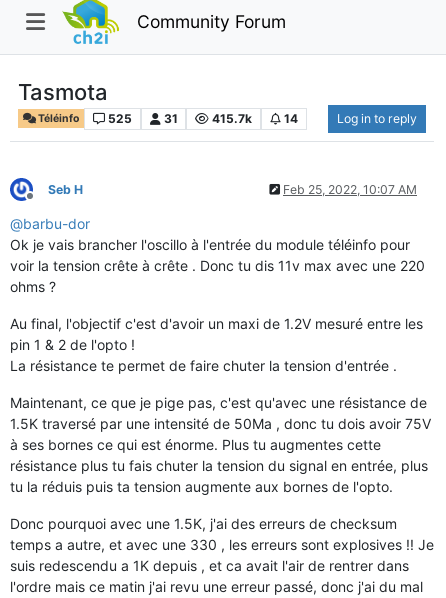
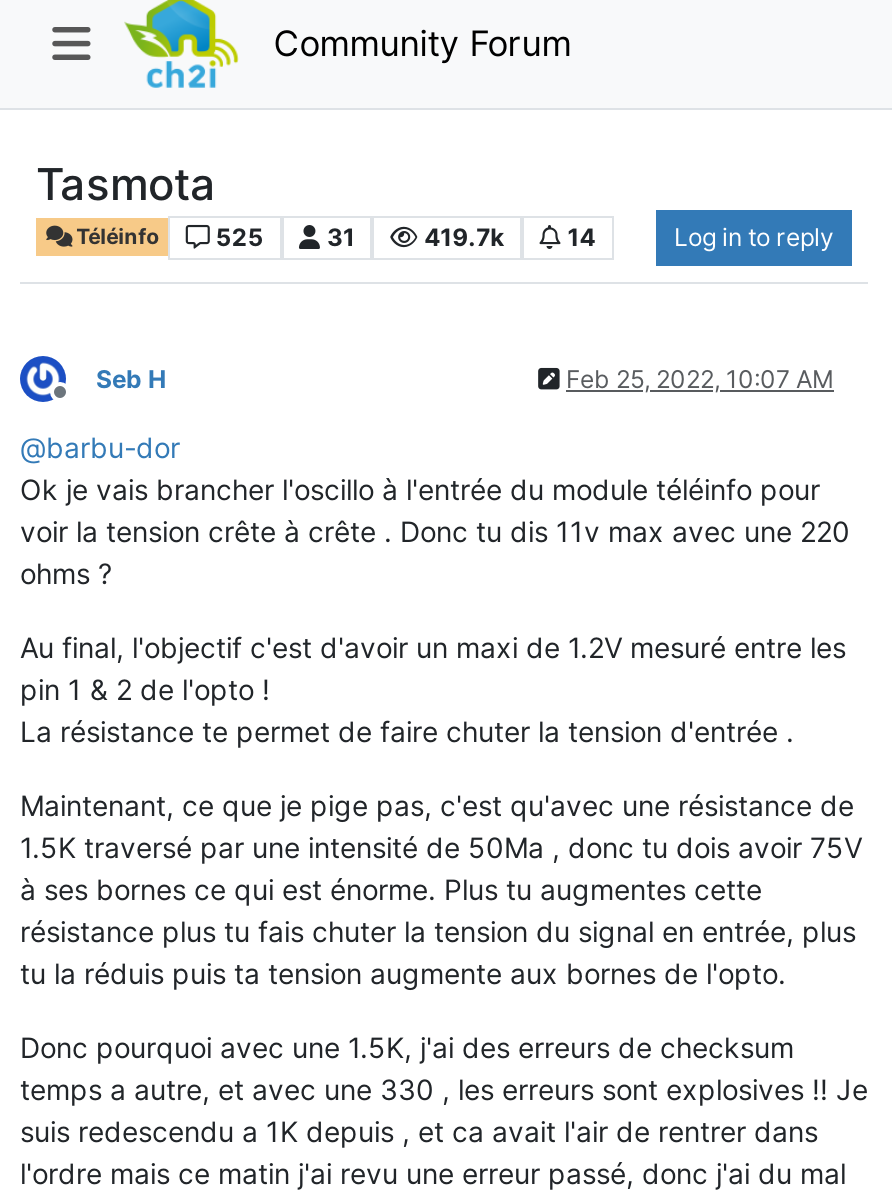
[212,111,252,126] 415.7k -> [424,222,504,252] 419.7k

